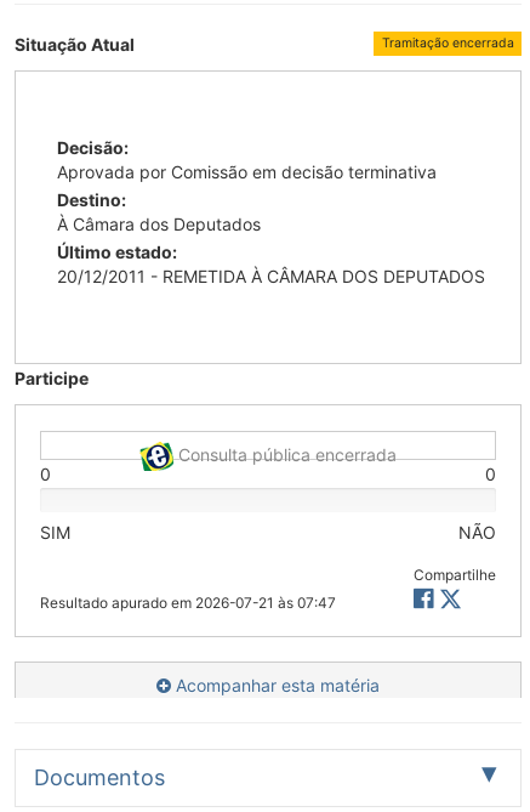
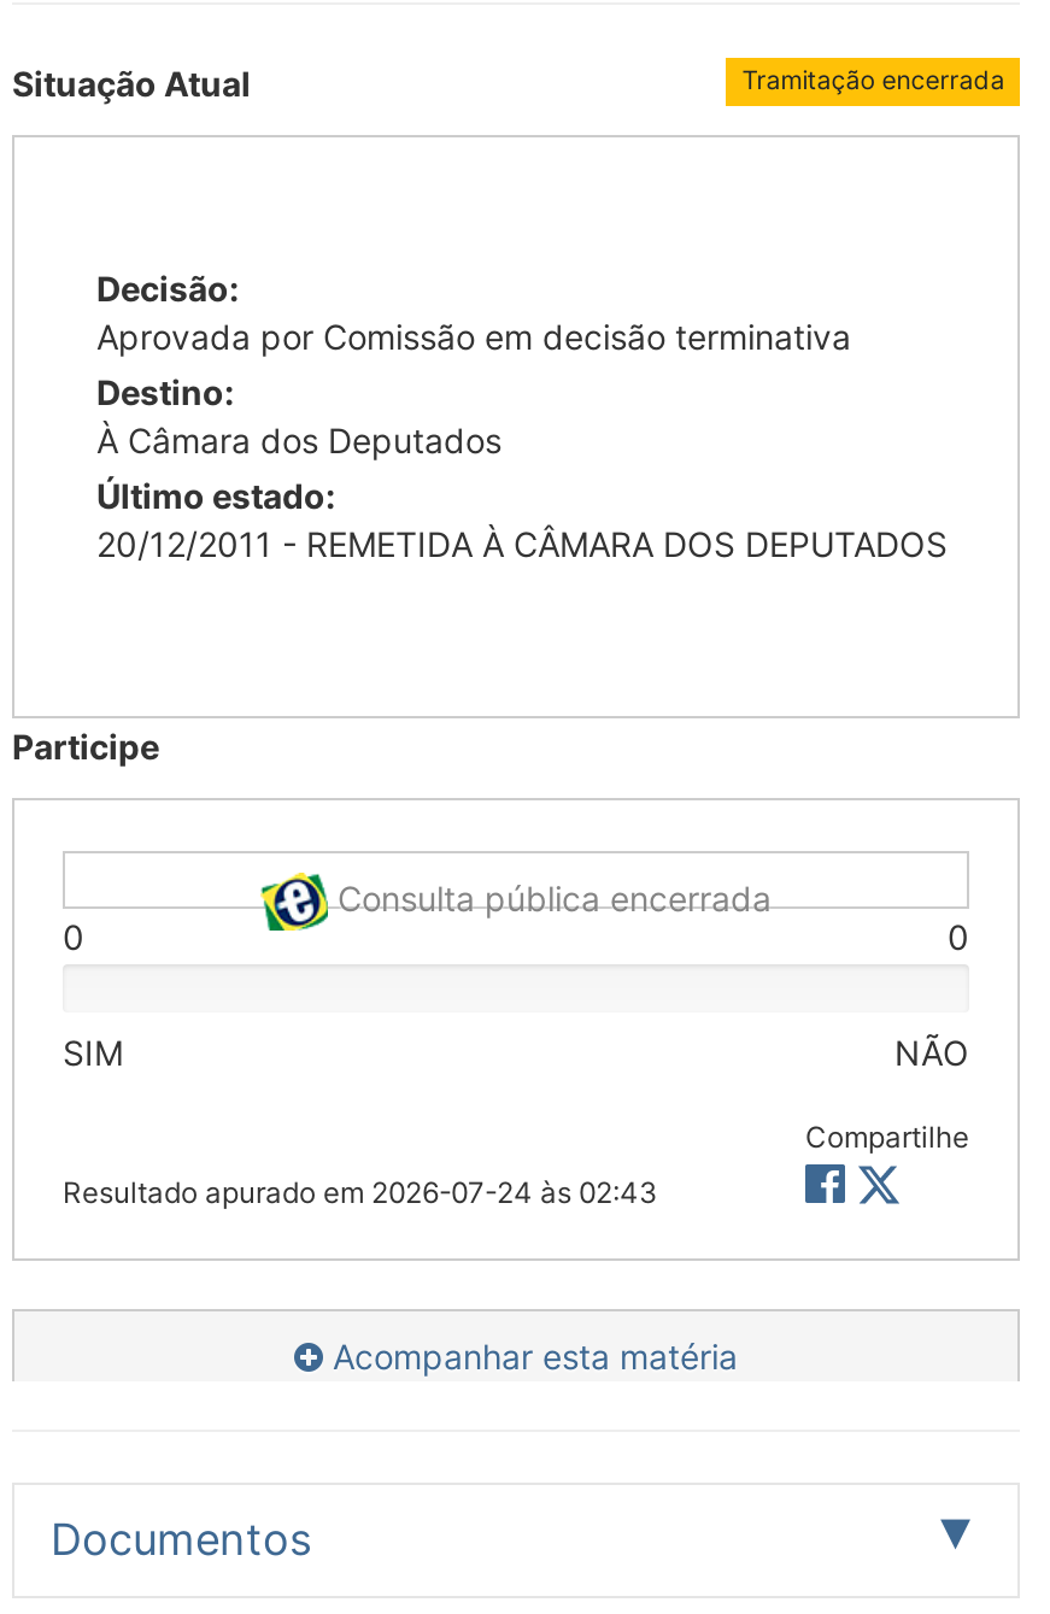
[40,594,336,612] Resultado apurado em 2026-07-21 às 07:47 -> [63,1174,658,1210] Resultado apurado em 2026-07-24 às 02:43

